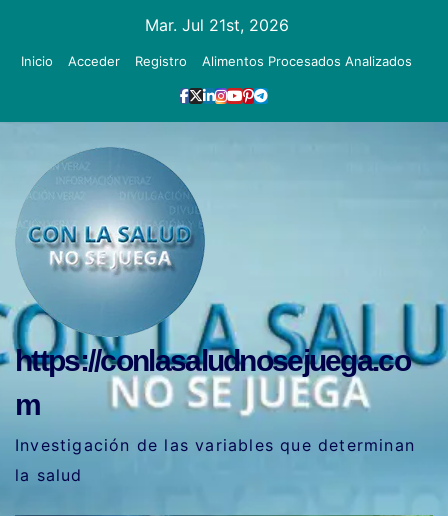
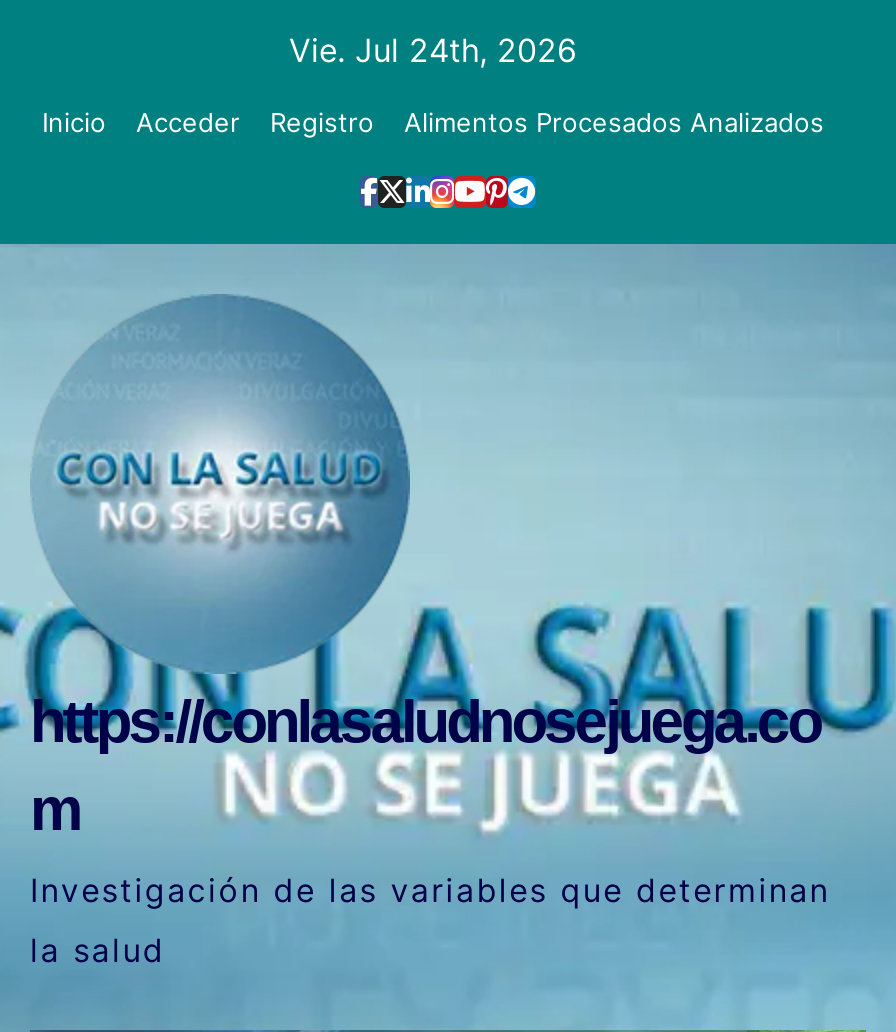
[144,15,288,35] Mar. Jul 21st, 2026 -> [289,30,577,70] Vie. Jul 24th, 2026

